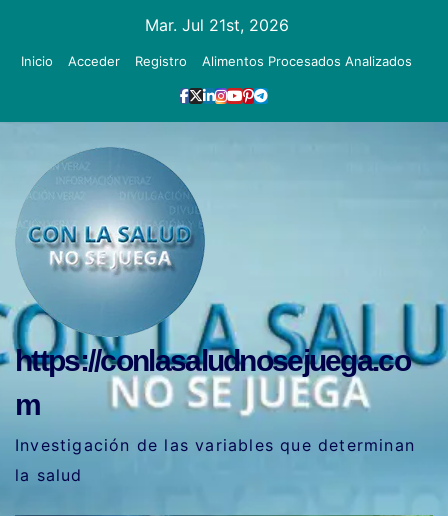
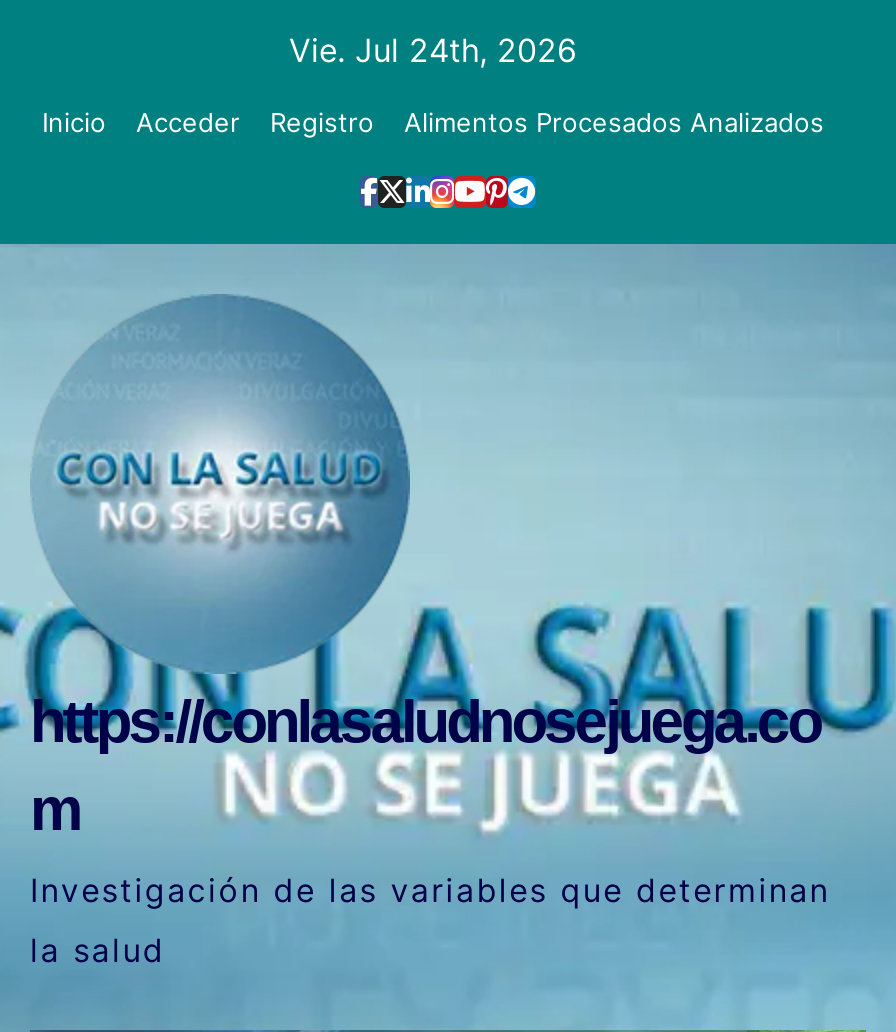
[144,15,288,35] Mar. Jul 21st, 2026 -> [289,30,577,70] Vie. Jul 24th, 2026

